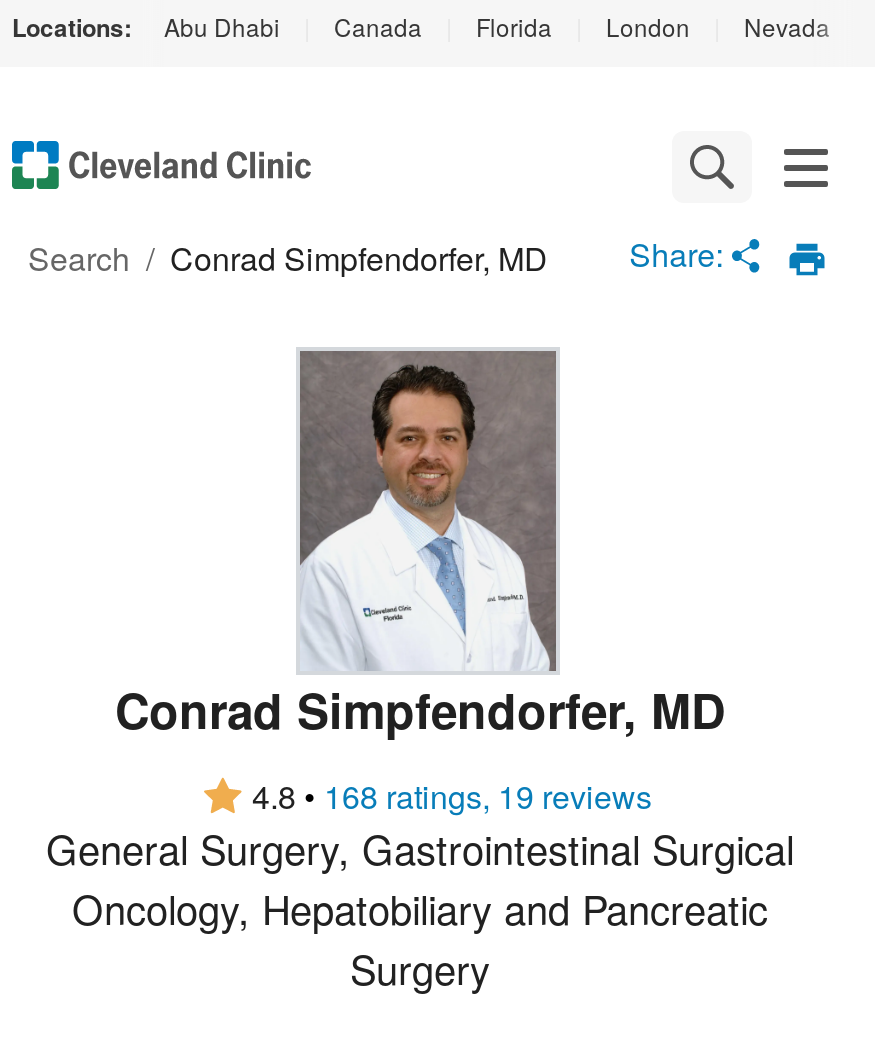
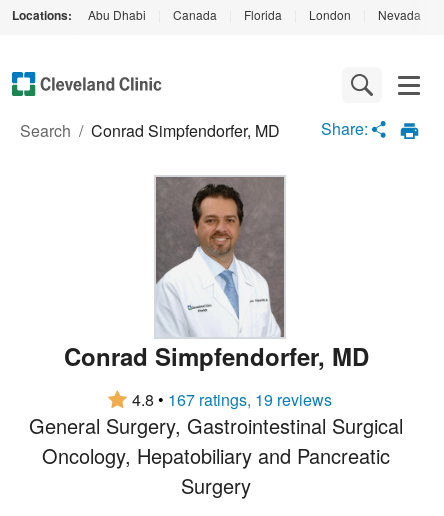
[252,773,652,819] 4.8 • 168 ratings, 19 reviews -> [132,388,332,411] 4.8 • 167 ratings, 19 reviews

